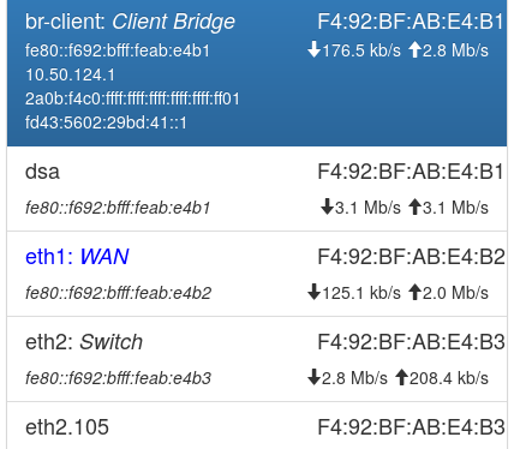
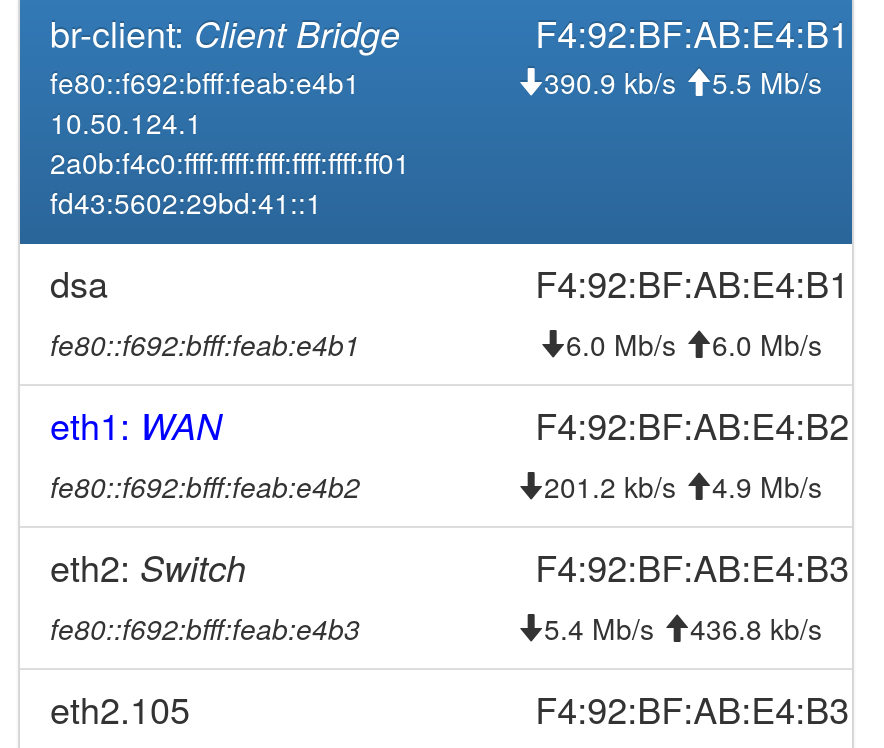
[322,37,406,61] 176.5 kb/s -> [544,62,684,102] 390.9 kb/s
[423,37,489,61] 2.8 Mb/s -> [712,62,822,102] 5.5 Mb/s
[335,194,406,218] 3.1 Mb/s -> [566,324,684,364] 6.0 Mb/s
[423,194,489,218] 3.1 Mb/s -> [712,324,822,364] 6.0 Mb/s
[322,280,406,304] 125.1 kb/s -> [544,466,684,506] 201.2 kb/s
[423,280,489,304] 2.0 Mb/s -> [712,466,822,506] 4.9 Mb/s
[322,365,393,389] 2.8 Mb/s -> [544,608,662,648] 5.4 Mb/s
[410,365,489,389] 208.4 kb/s -> [690,608,822,648] 436.8 kb/s

